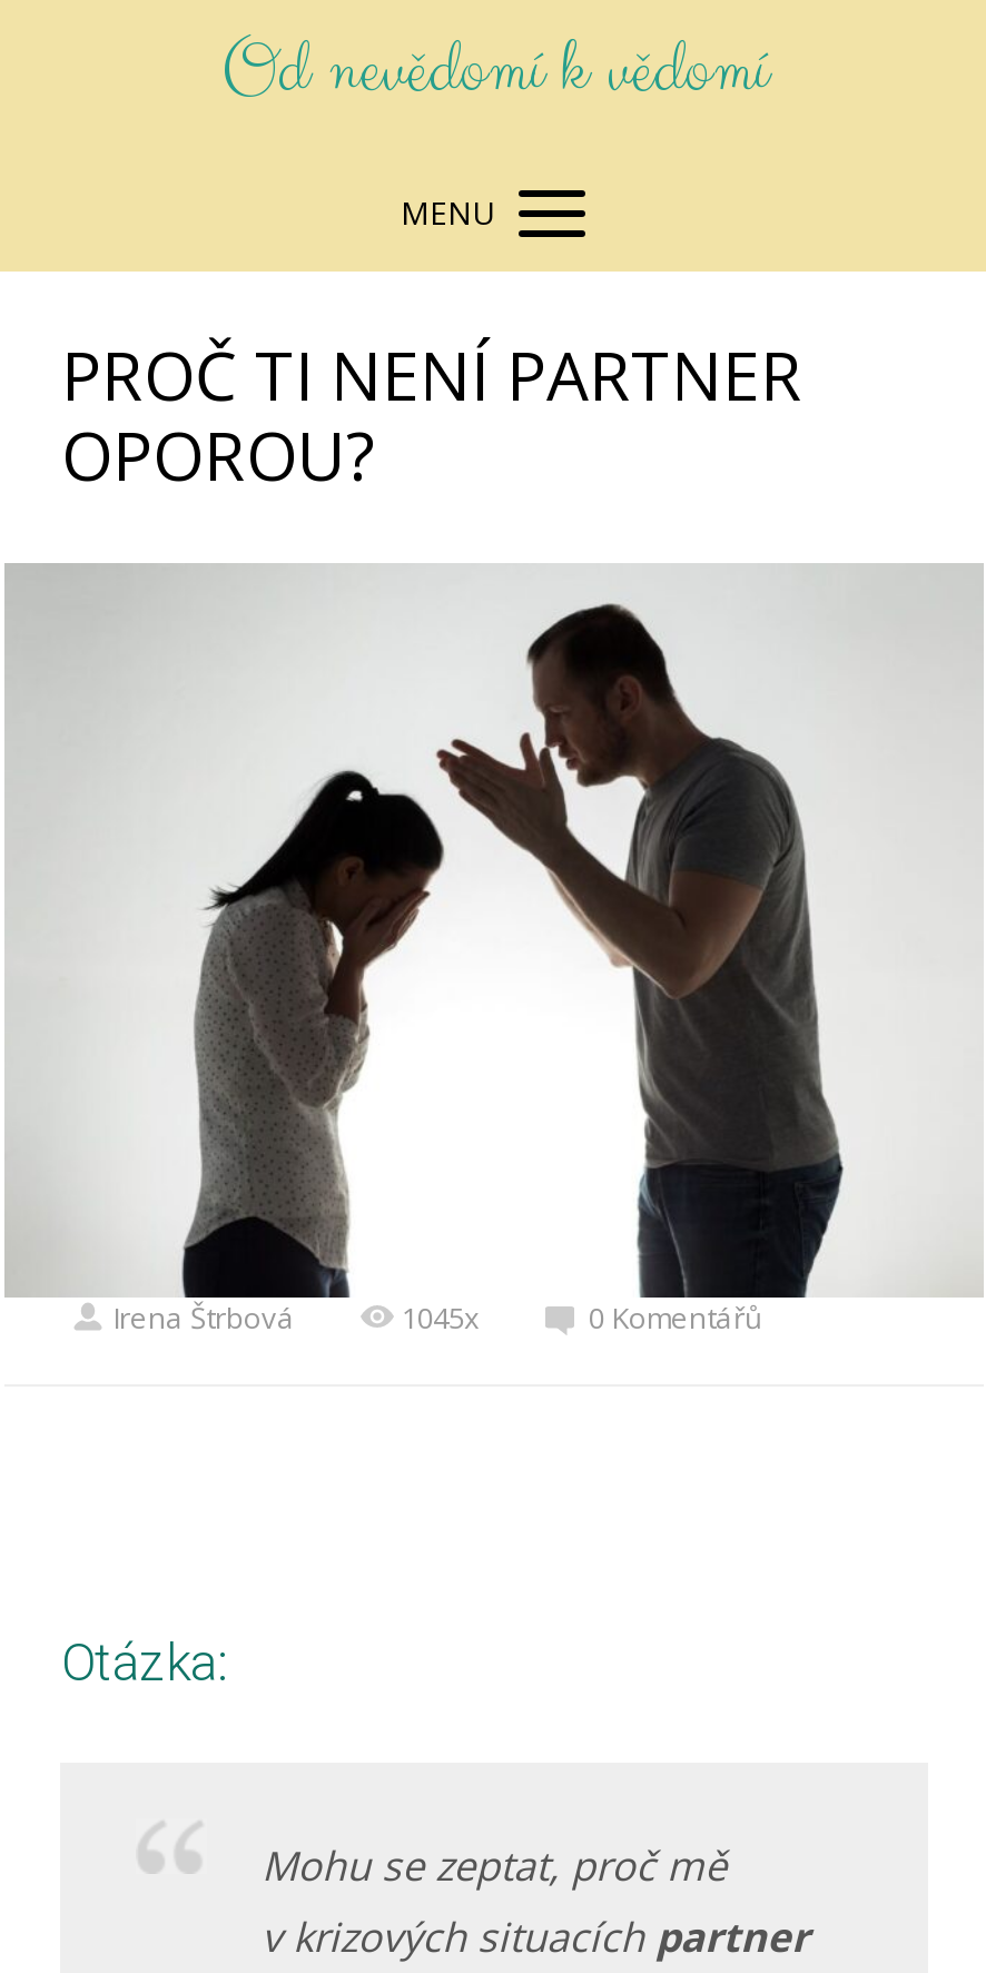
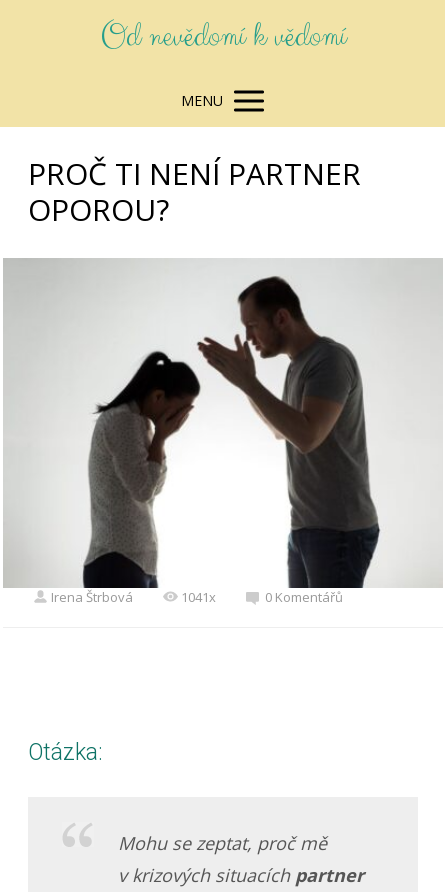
[402,1297,480,1337] 1045x -> [181,588,216,606] 1041x

